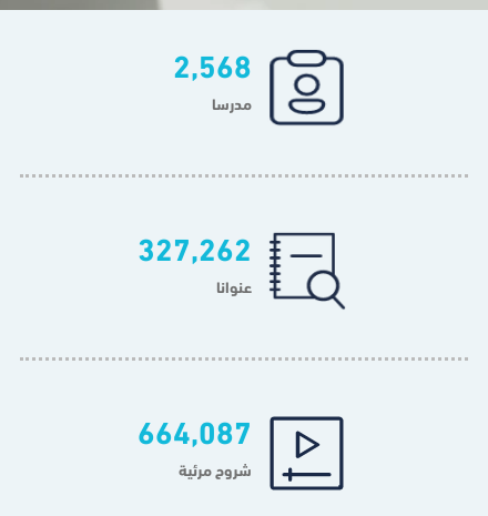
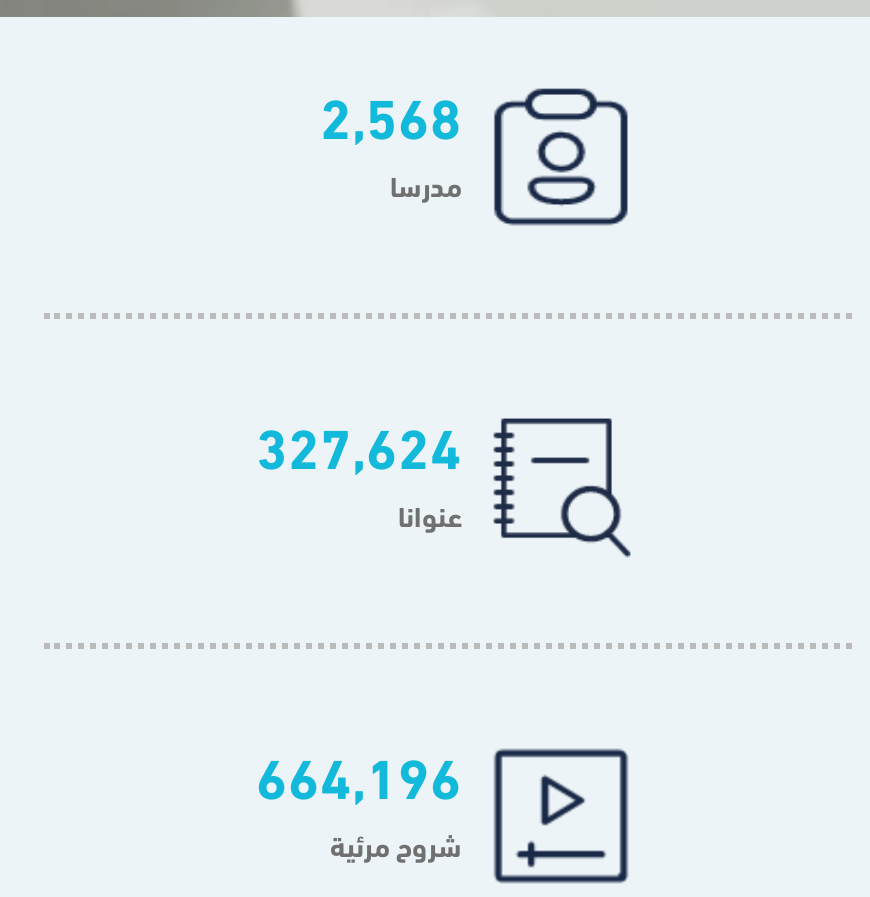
[138,223,252,270] 327,262 -> [256,401,462,485] 327,624
[138,406,252,453] 664,087 -> [256,731,462,815] 664,196

